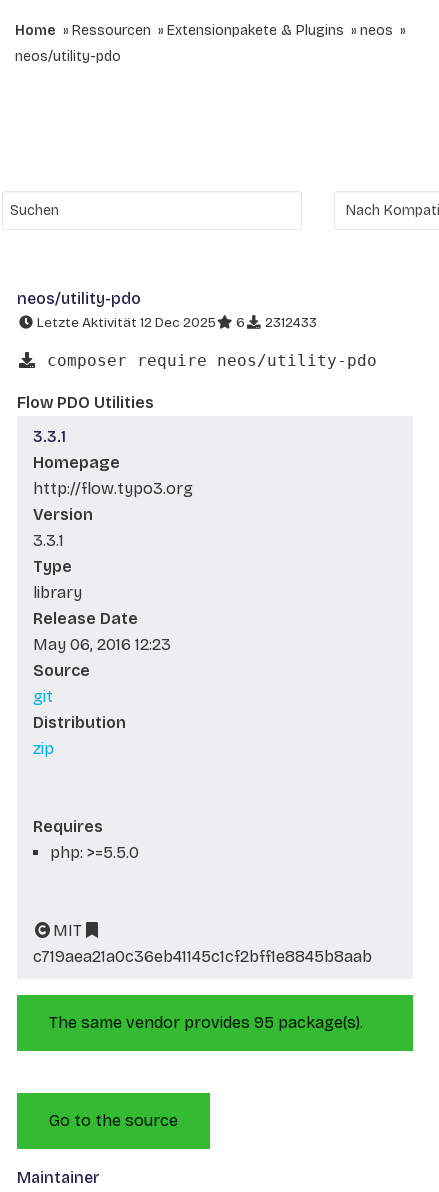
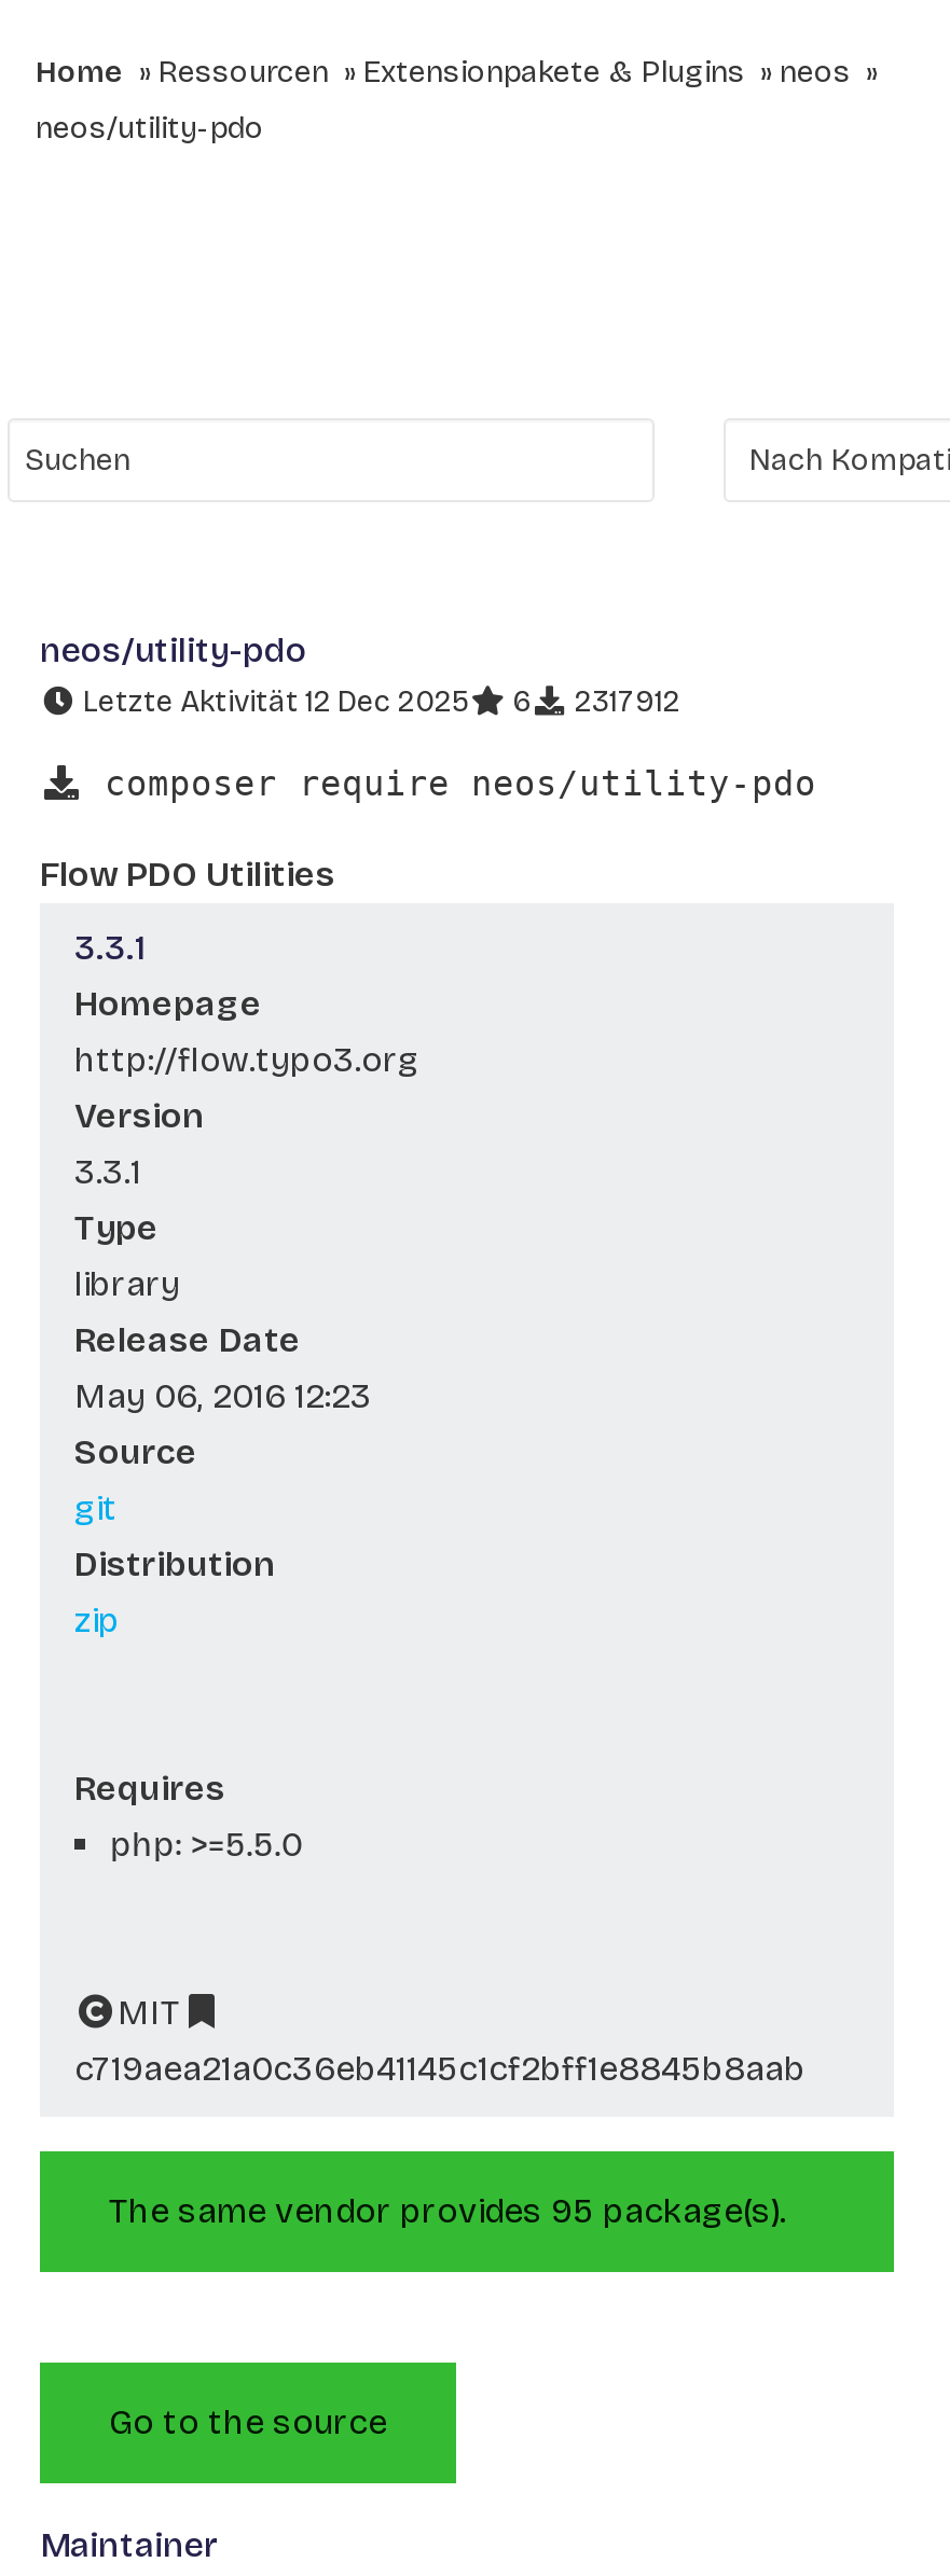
[34,314,317,331] Letzte Aktivität 12 Dec 2025 6 2312433 -> [77,683,680,720] Letzte Aktivität 12 Dec 2025 6 2317912

